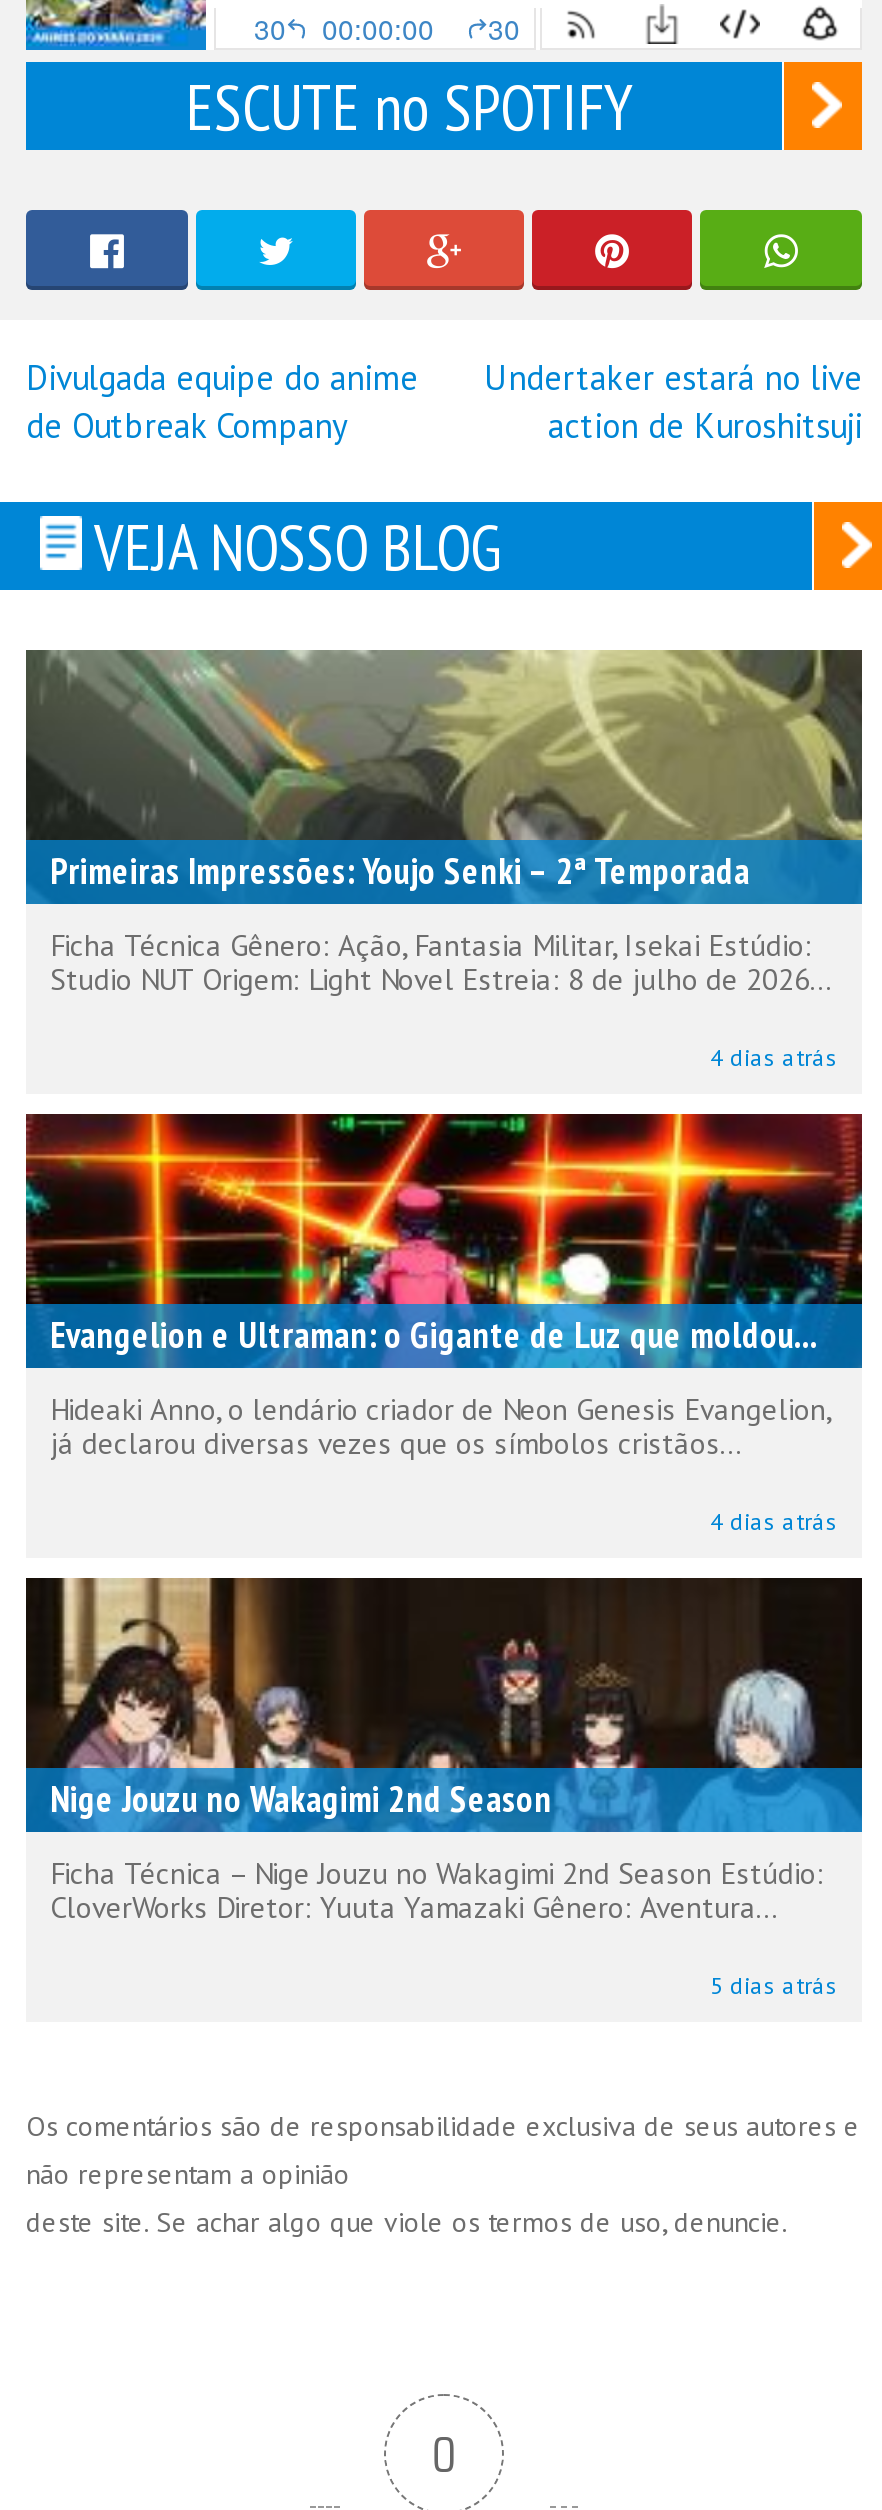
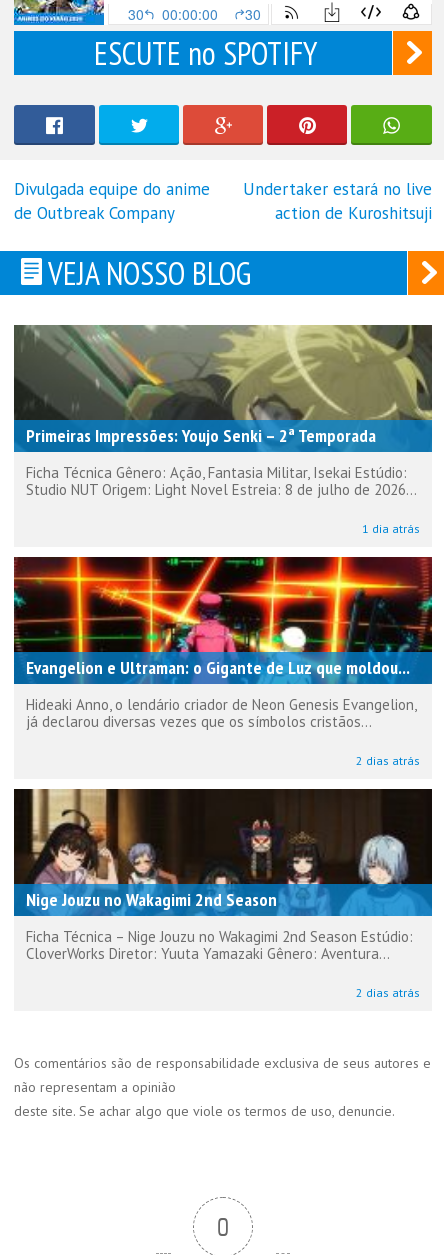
[710,1041,838,1071] 4 dias atrás -> [362,520,420,535] 1 dia atrás
[710,1505,838,1535] 4 dias atrás -> [356,752,420,767] 2 dias atrás
[710,1969,838,1999] 5 dias atrás -> [356,984,420,999] 2 dias atrás

